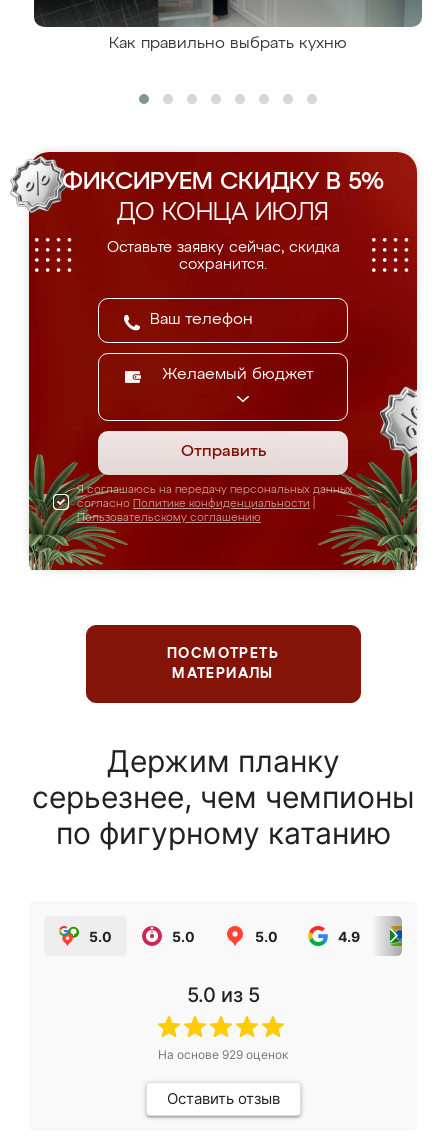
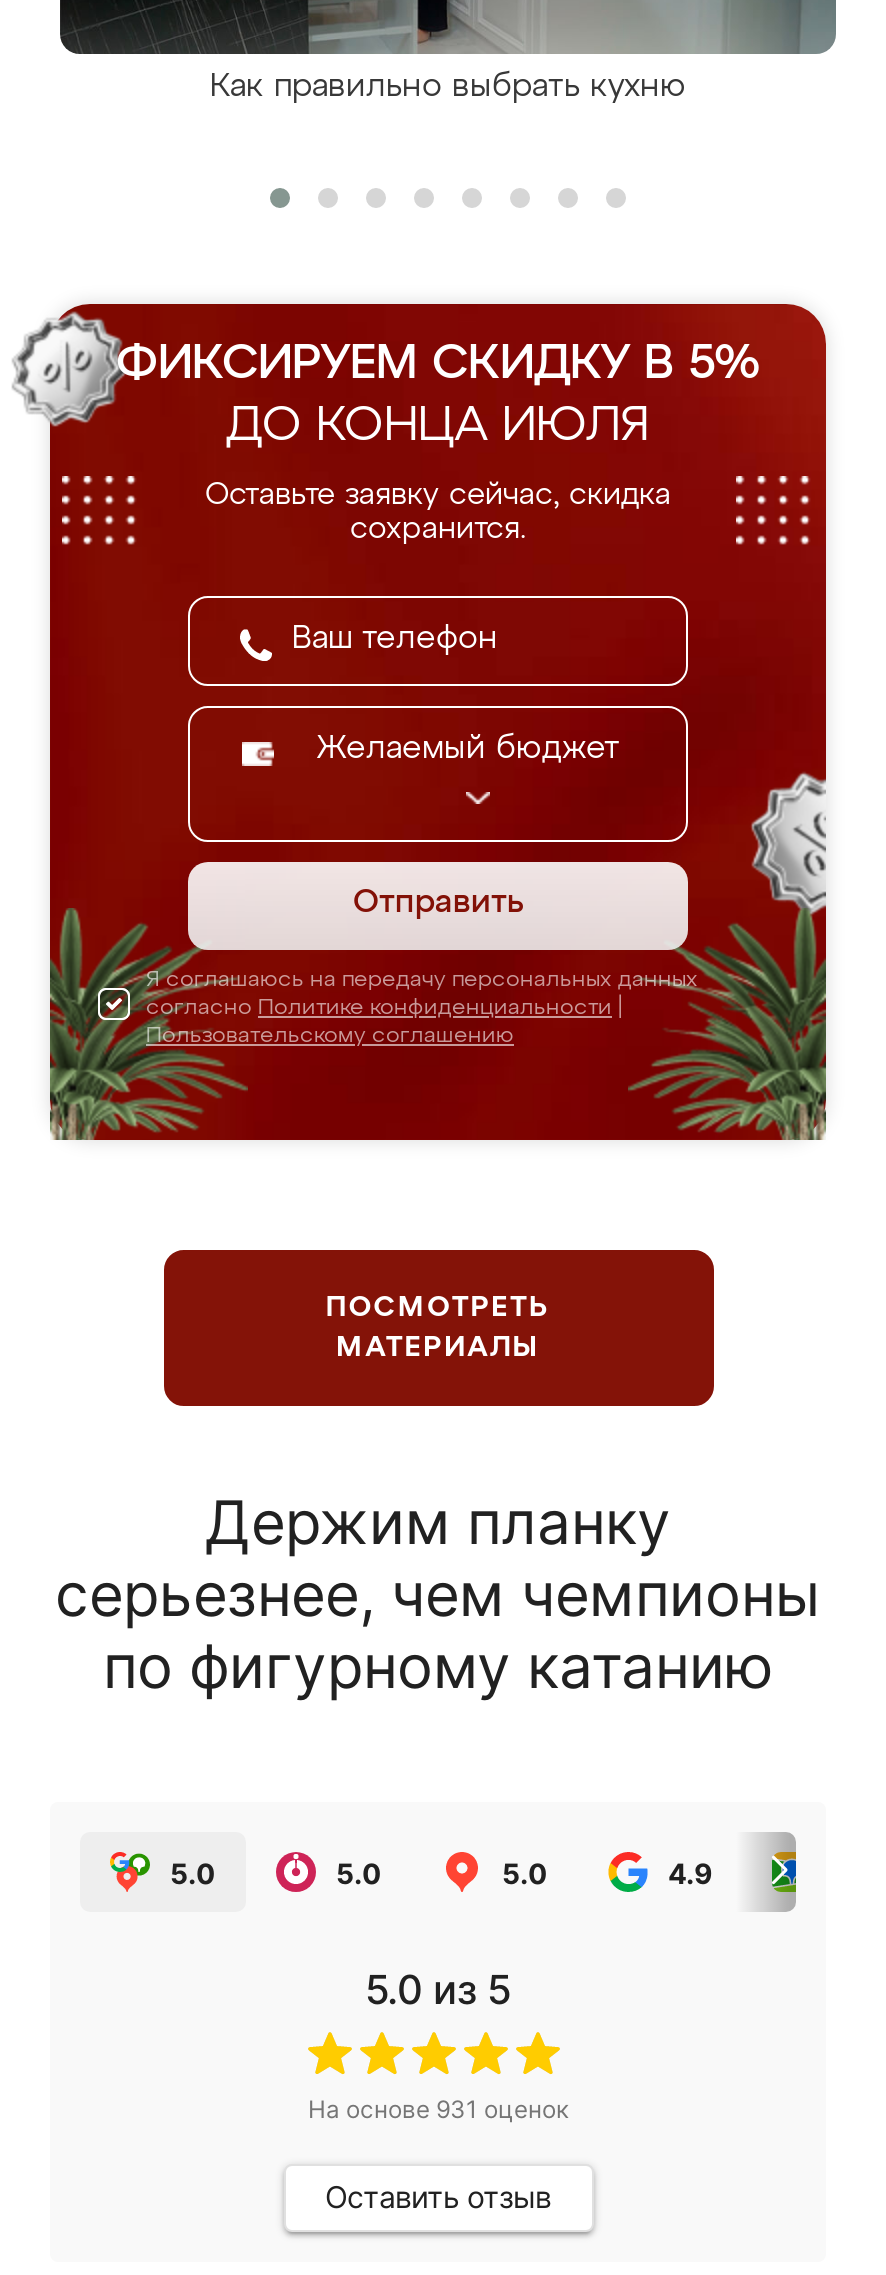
[158,1047,288,1062] На основе 929 оценок -> [308,2094,568,2124] На основе 931 оценок

